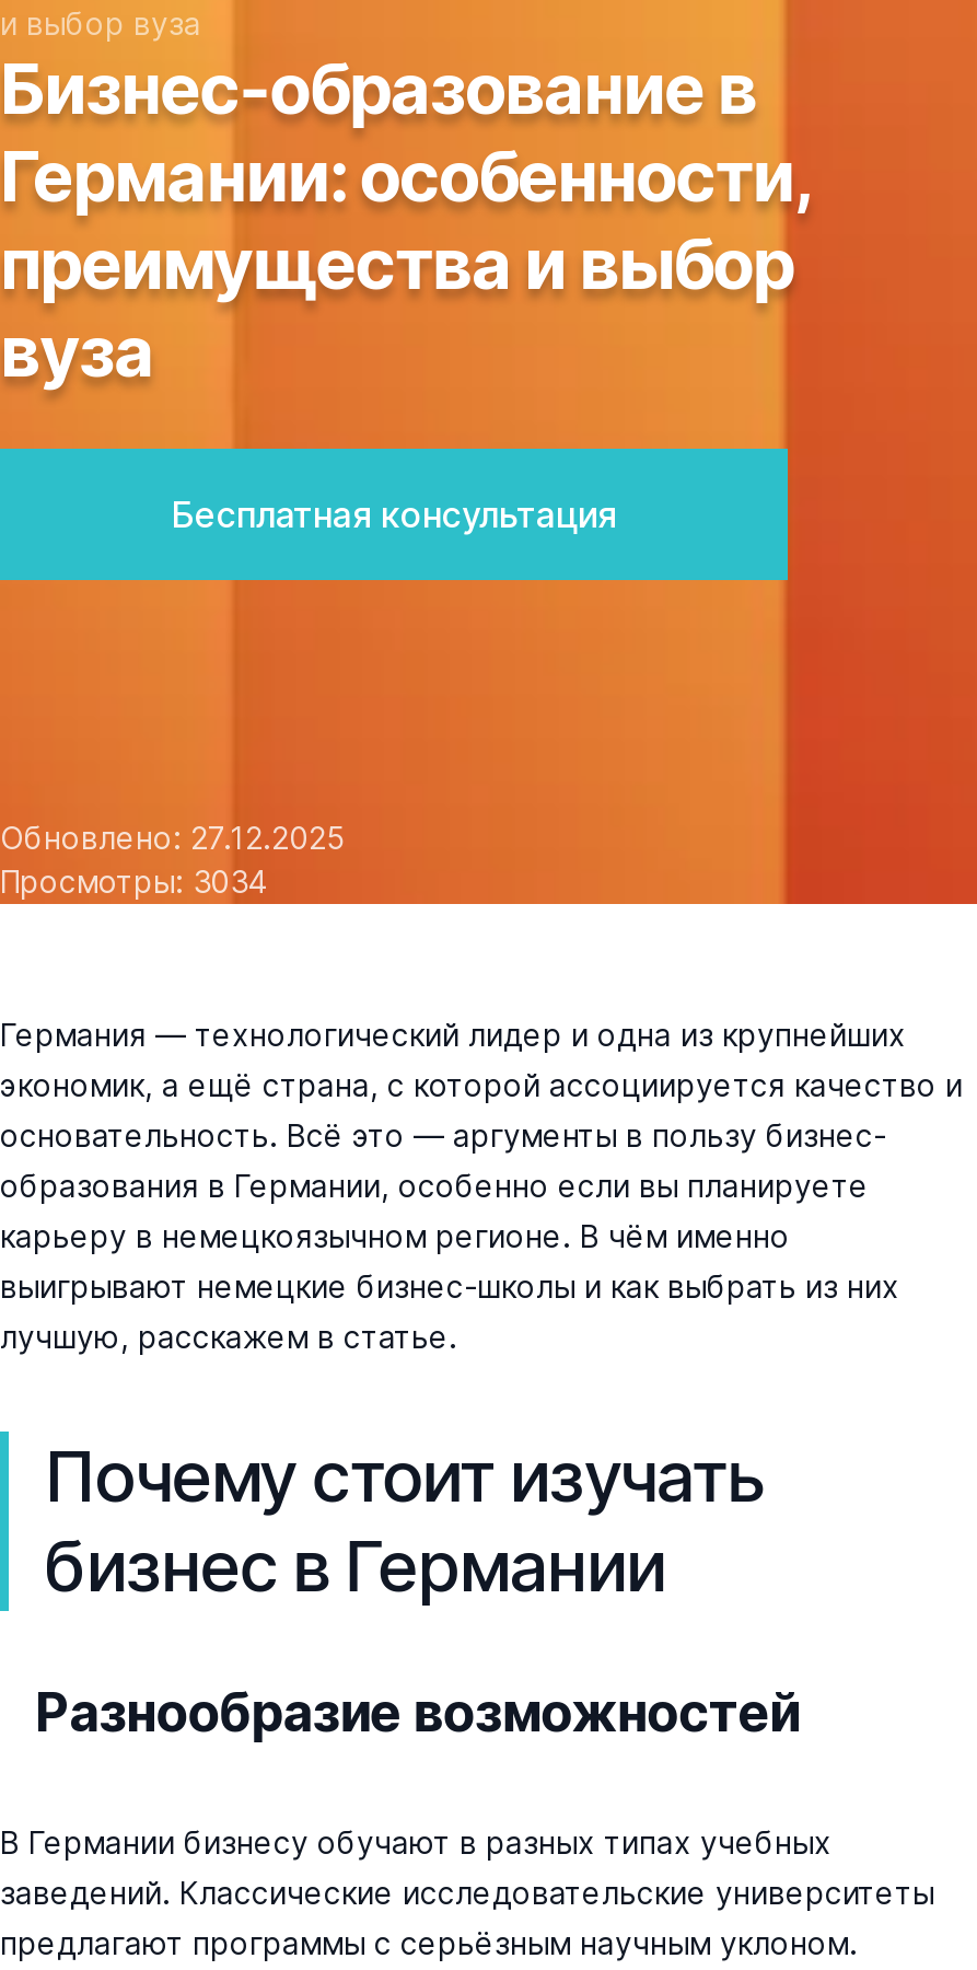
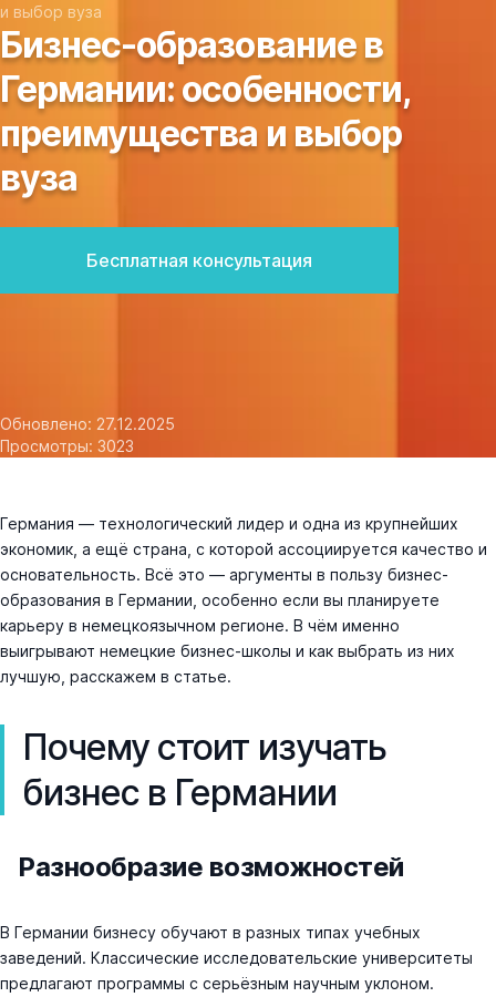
[0,862,267,900] Просмотры: 3034 -> [0,436,134,455] Просмотры: 3023

